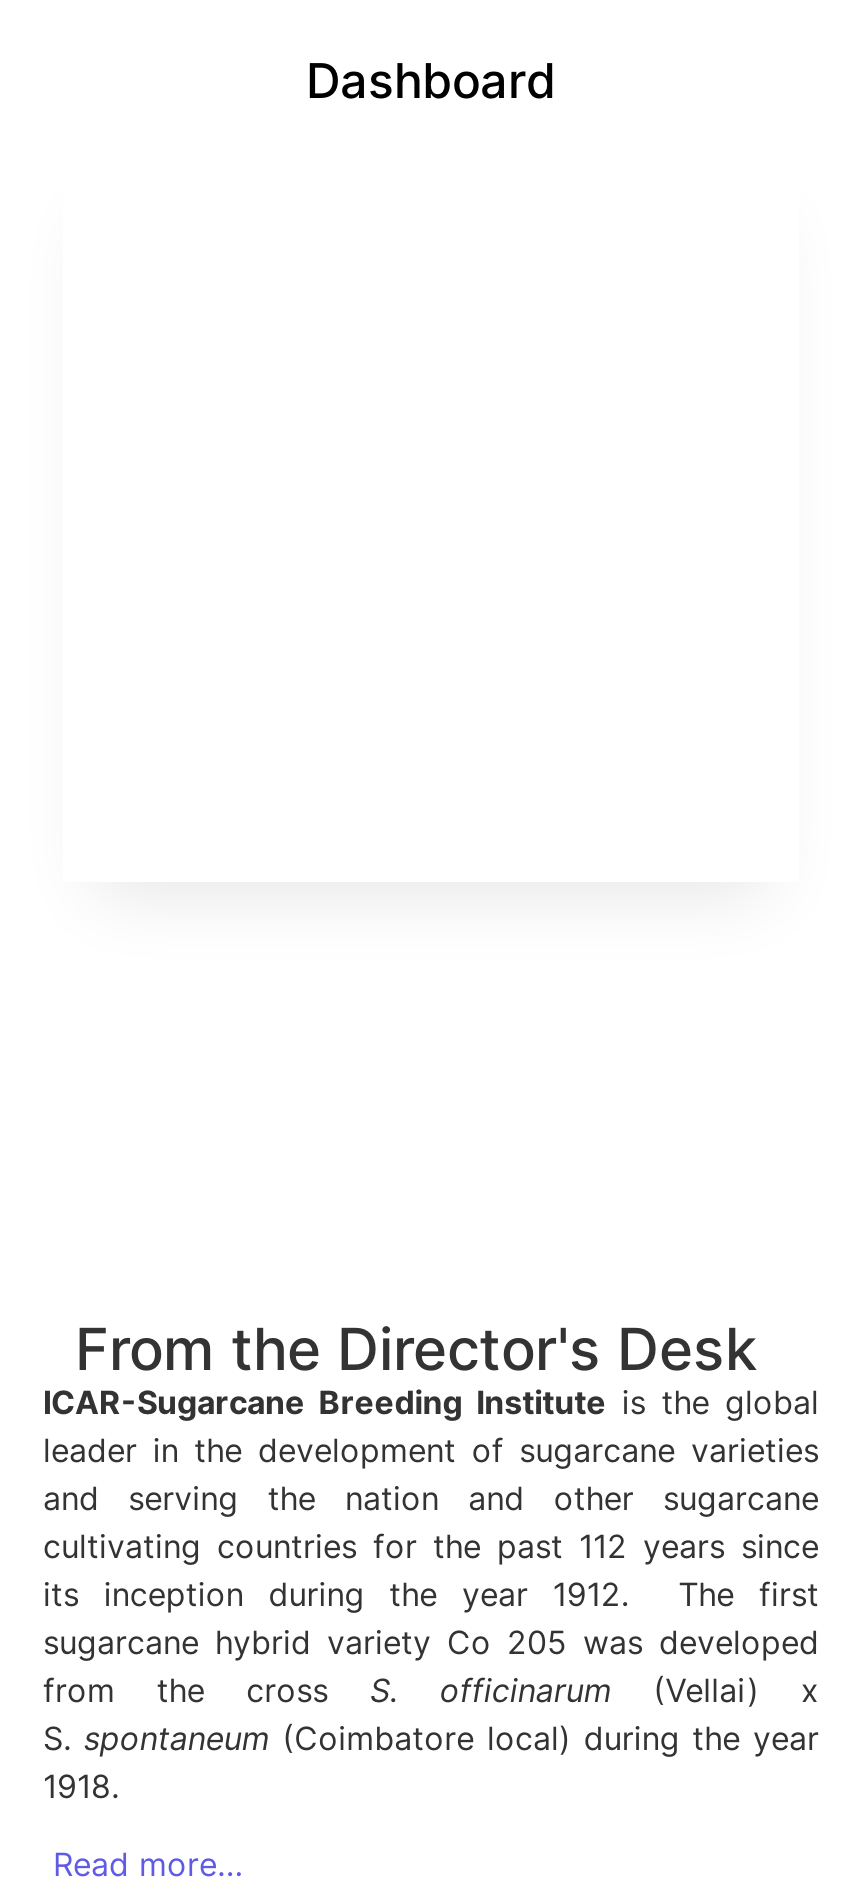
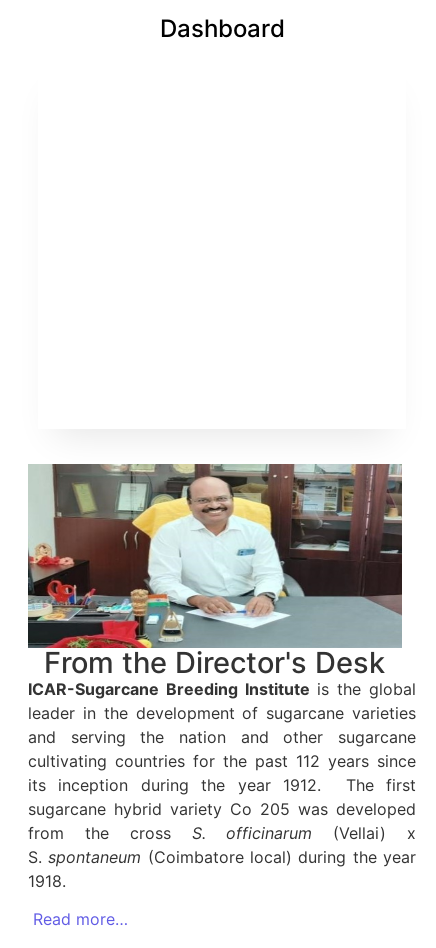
none -> [27,463,403,649] [image]

